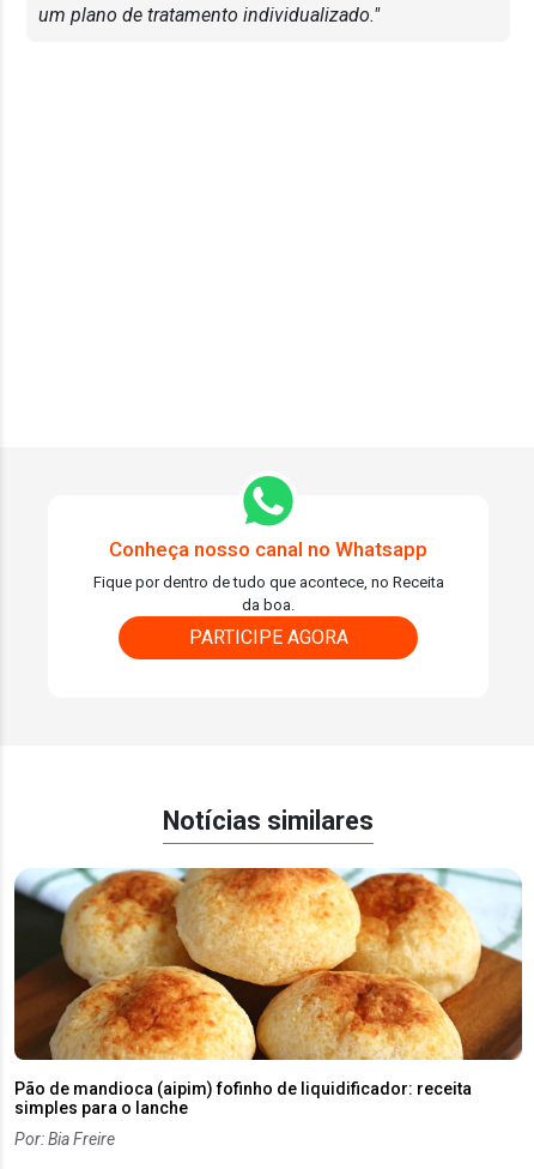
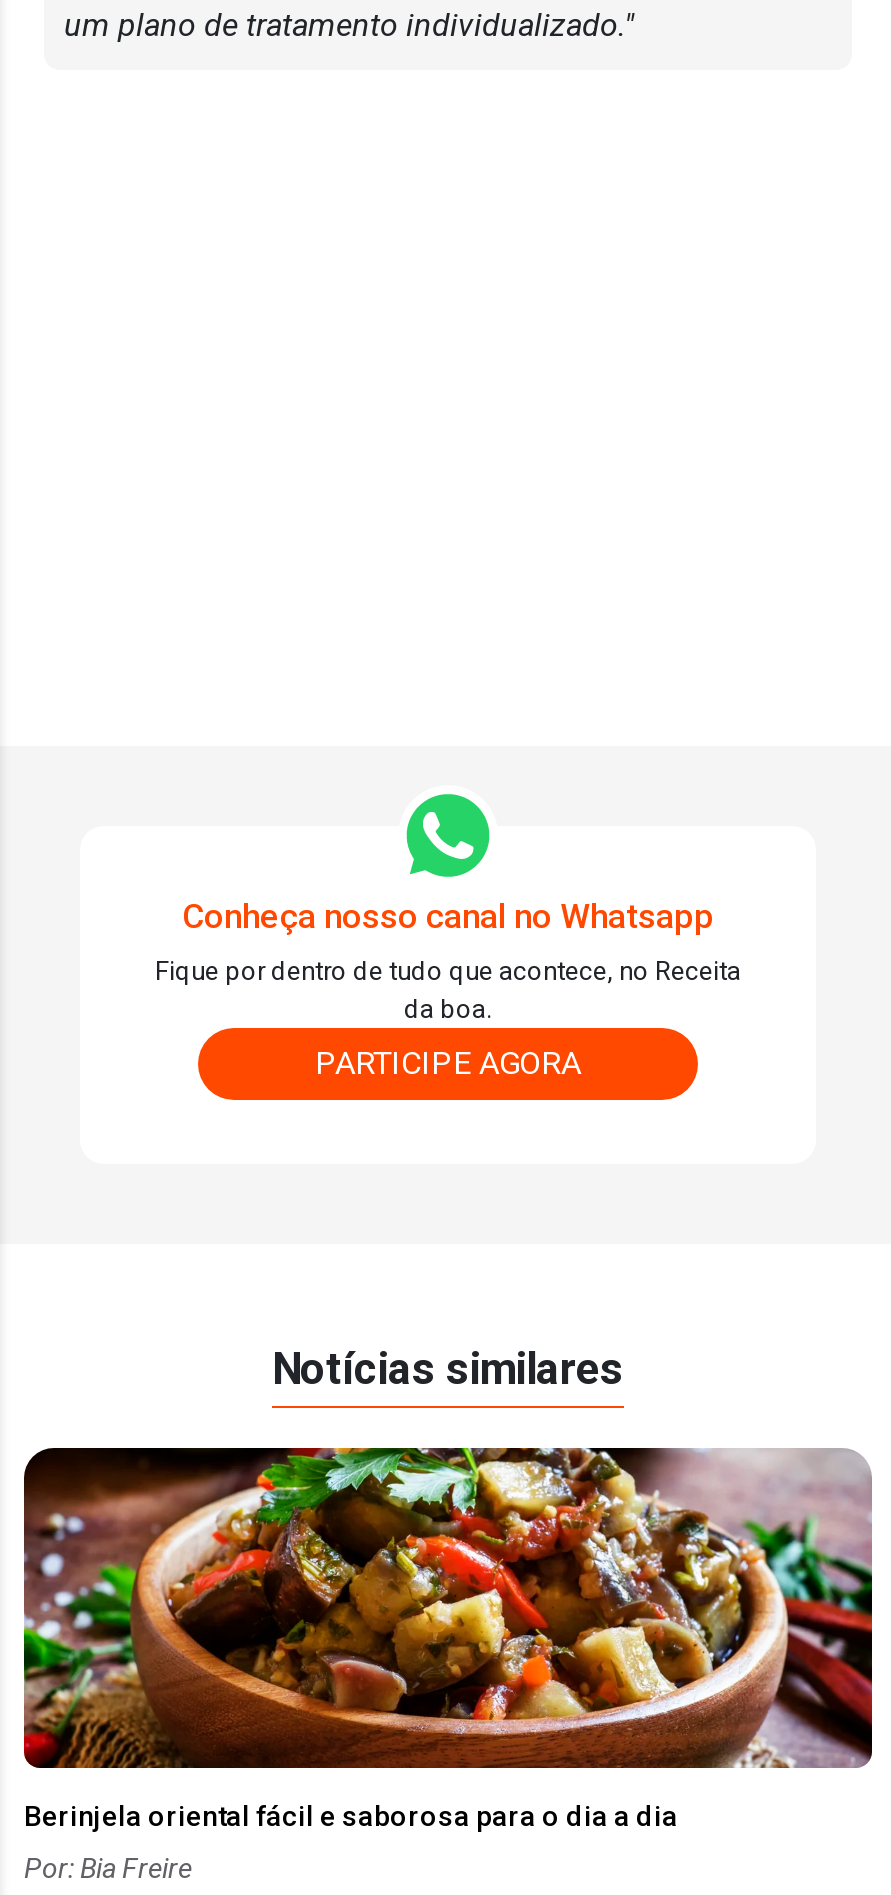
[13,867,523,1118] [image] | Pão de mandioca (aipim) fofinho de liquidificador: receita | simples para o lanche -> [22,1446,874,1832] [image] | Berinjela oriental fácil e saborosa para o dia a dia

